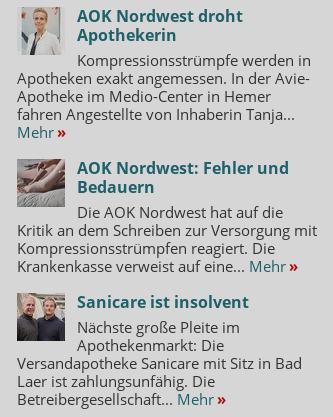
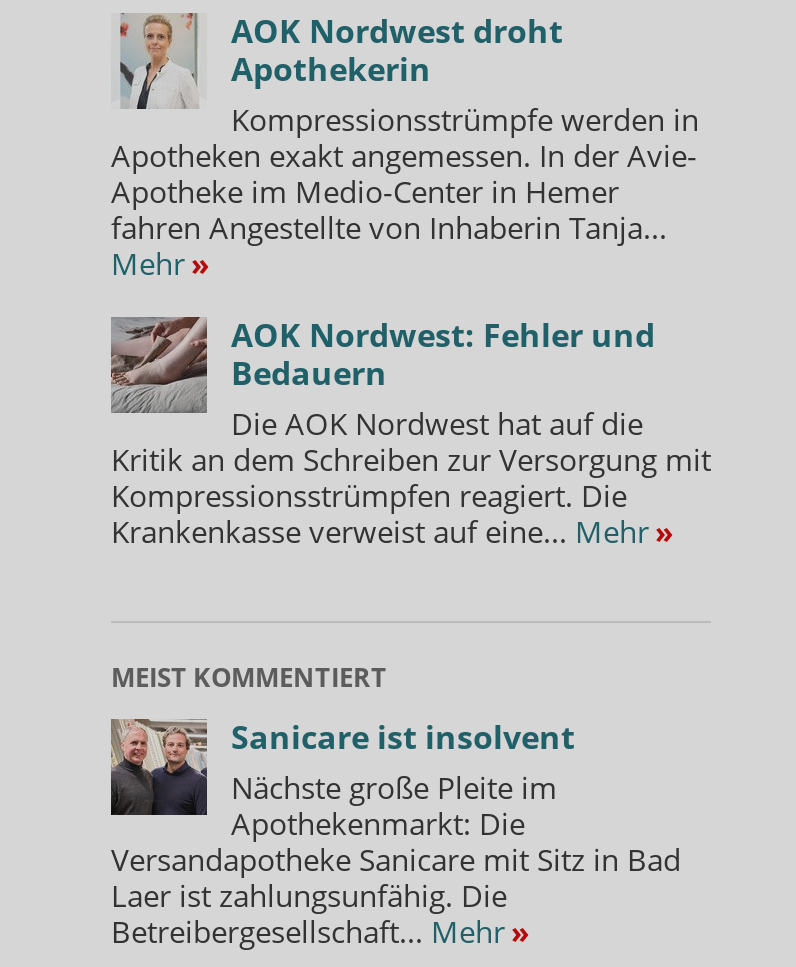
none -> [111,658,387,694] MEIST KOMMENTIERT

